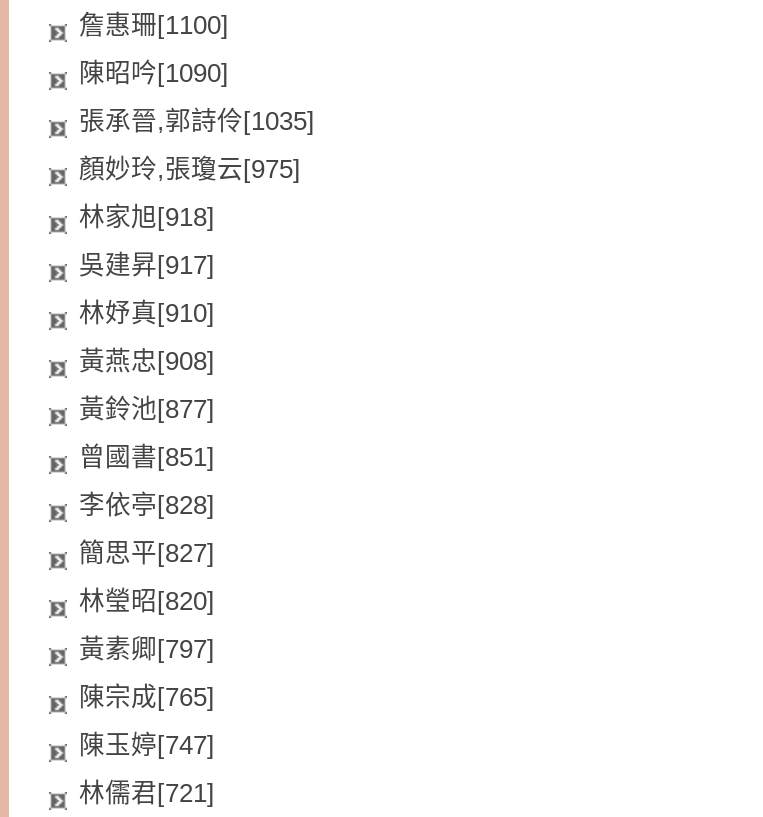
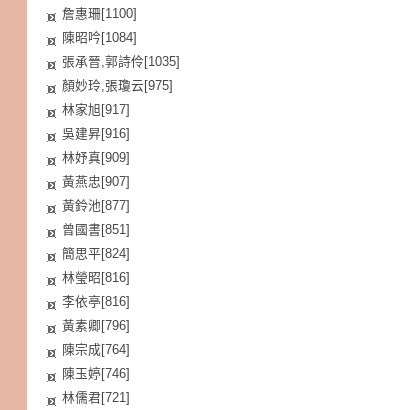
[79,58,229,88] 陳昭吟[1090] -> [62,30,137,45] 陳昭吟[1084]
[79,202,215,232] 林家旭[918] -> [62,102,130,117] 林家旭[917]
[79,250,215,280] 吳建昇[917] -> [62,126,130,141] 吳建昇[916]
[79,298,215,328] 林妤真[910] -> [62,150,130,165] 林妤真[909]
[79,346,215,376] 黃燕忠[908] -> [62,174,130,189] 黃燕忠[907]
[79,490,215,520] 李依亭[828] -> [62,246,130,261] 簡思平[824]
[79,538,215,568] 簡思平[827] -> [62,270,130,285] 林瑩昭[816]
[79,586,215,616] 林瑩昭[820] -> [62,294,130,309] 李依亭[816]
[79,634,215,664] 黃素卿[797] -> [62,318,130,333] 黃素卿[796]
[79,682,215,712] 陳宗成[765] -> [62,342,130,357] 陳宗成[764]
[79,730,215,760] 陳玉婷[747] -> [62,366,130,381] 陳玉婷[746]

